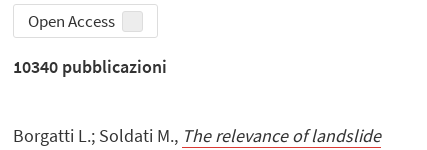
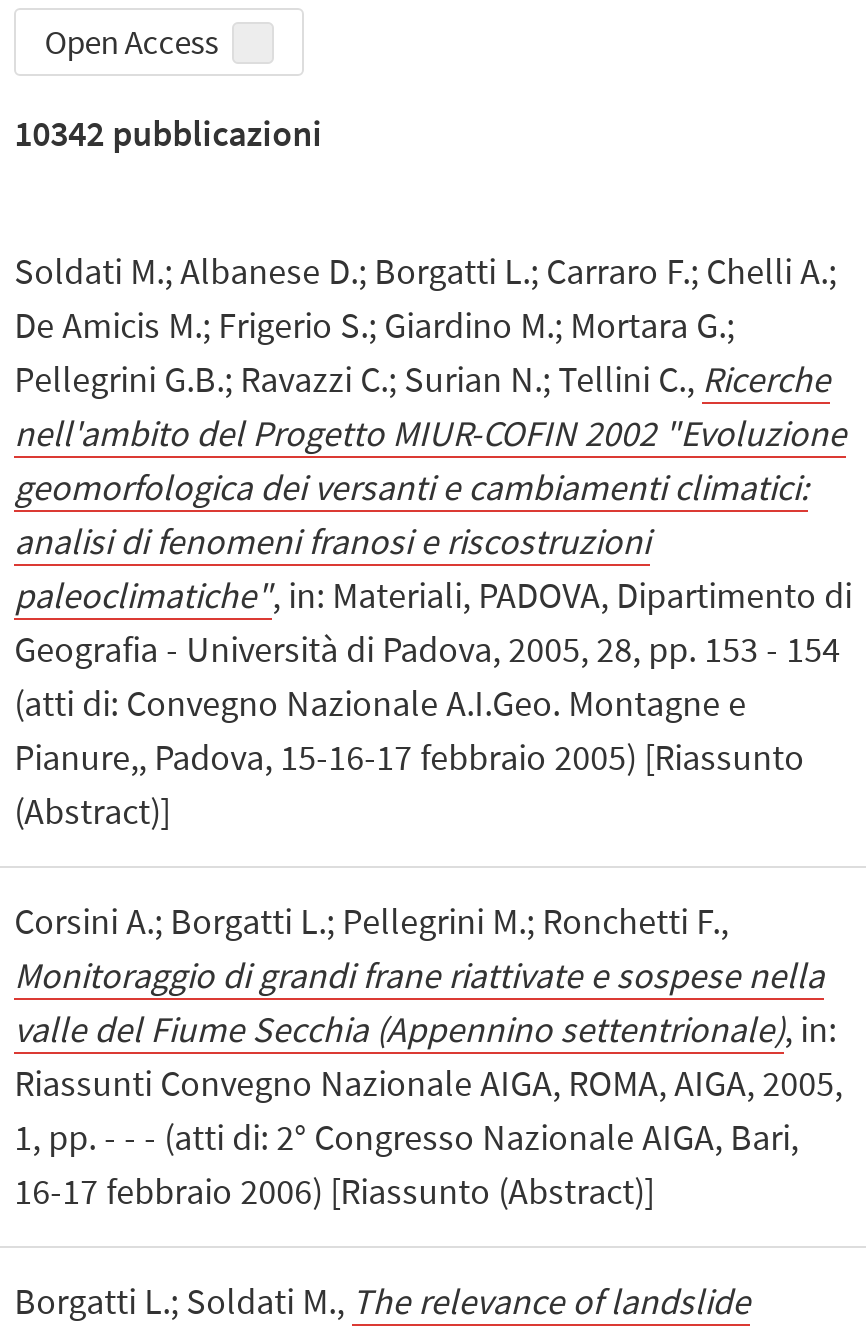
[13,55,167,78] 10340 pubblicazioni -> [14,109,852,1214] 10342 pubblicazioni | Soldati M.; Albanese D.; Borgatti L.; Carraro F.; Chelli A.; | De Amicis M.; Frigerio S.; Giardino M.; Mortara G.; | Pellegrini G.B.; Ravazzi C.; Surian N.; Tellini C., Ricerche | nell'ambito del Progetto MIUR-COFIN 2002 "Evoluzione | geomorfologica dei versanti e cambiamenti climatici: | analisi di fenomeni franosi e riscostruzioni | paleoclimatiche", in: Materiali, PADOVA, Dipartimento di | Geografia - Università di Padova, 2005, 28, pp. 153 - 154 | (atti di: Convegno Nazionale A.I.Geo. Montagne e | Pianure,, Padova, 15-16-17 febbraio 2005) [Riassunto | (Abstract)] | Corsini A.; Borgatti L.; Pellegrini M.; Ronchetti F., | Monitoraggio di grandi frane riattivate e sospese nella | valle del Fiume Secchia (Appennino settentrionale), in: | Riassunti Convegno Nazionale AIGA, ROMA, AIGA, 2005, | 1, pp. - - - (atti di: 2° Congresso Nazionale AIGA, Bari, | 16-17 febbraio 2006) [Riassunto (Abstract)]

